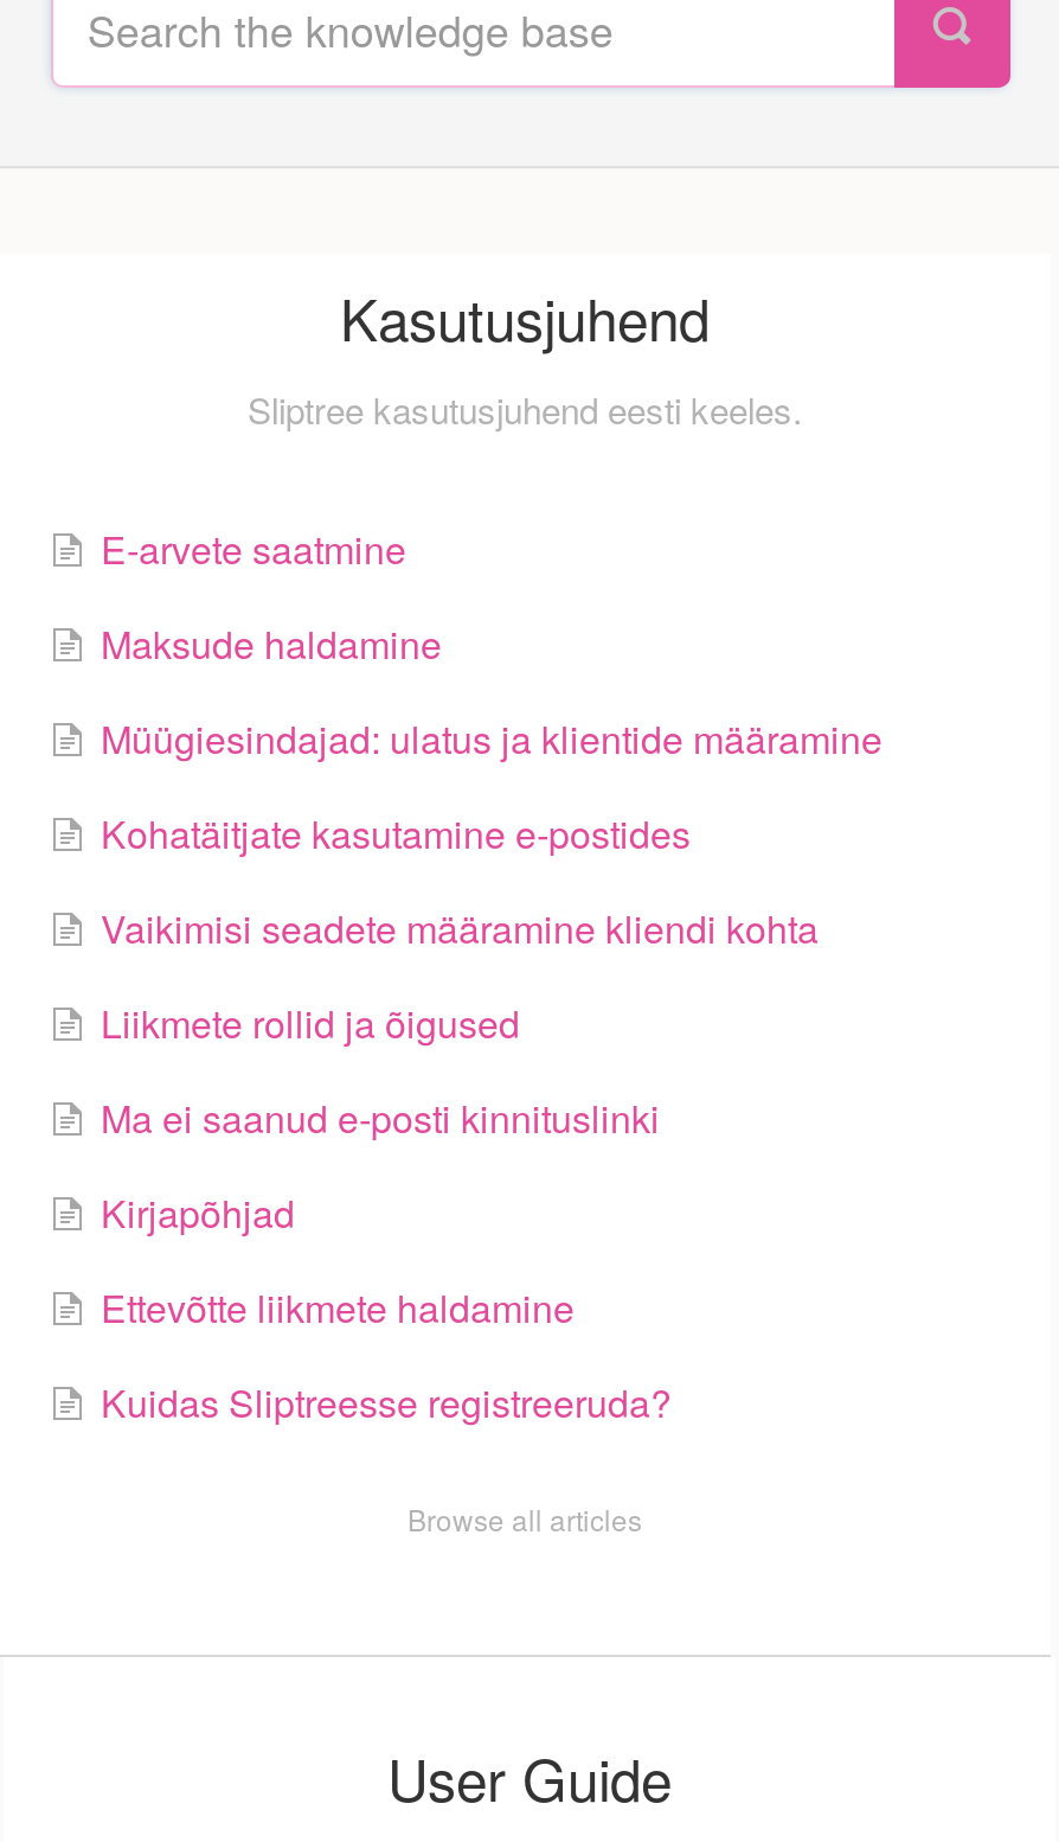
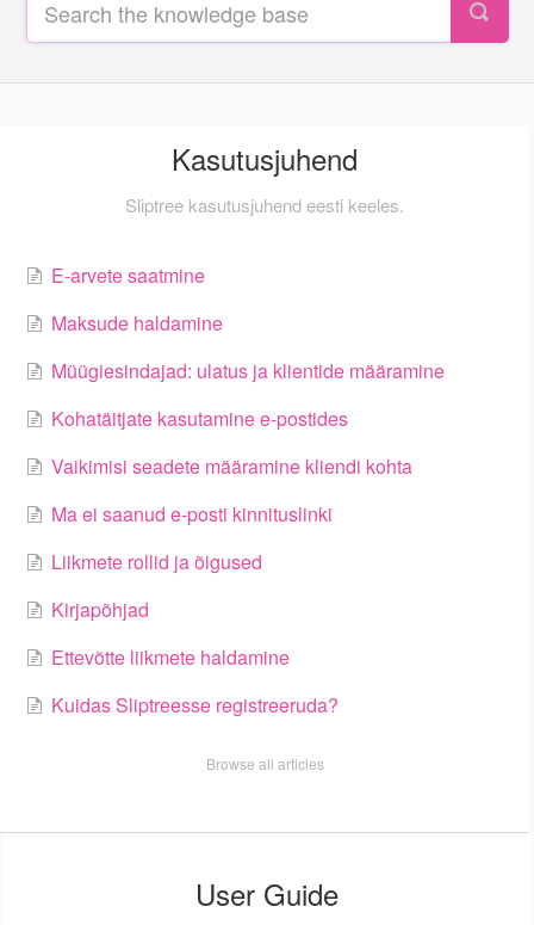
moved [101,996,520,1051] -> [51,548,262,576]: Liikmete rollid ja õigused
moved [101,1091,660,1146] -> [51,500,333,528]: Ma ei saanud e-posti kinnituslinki

